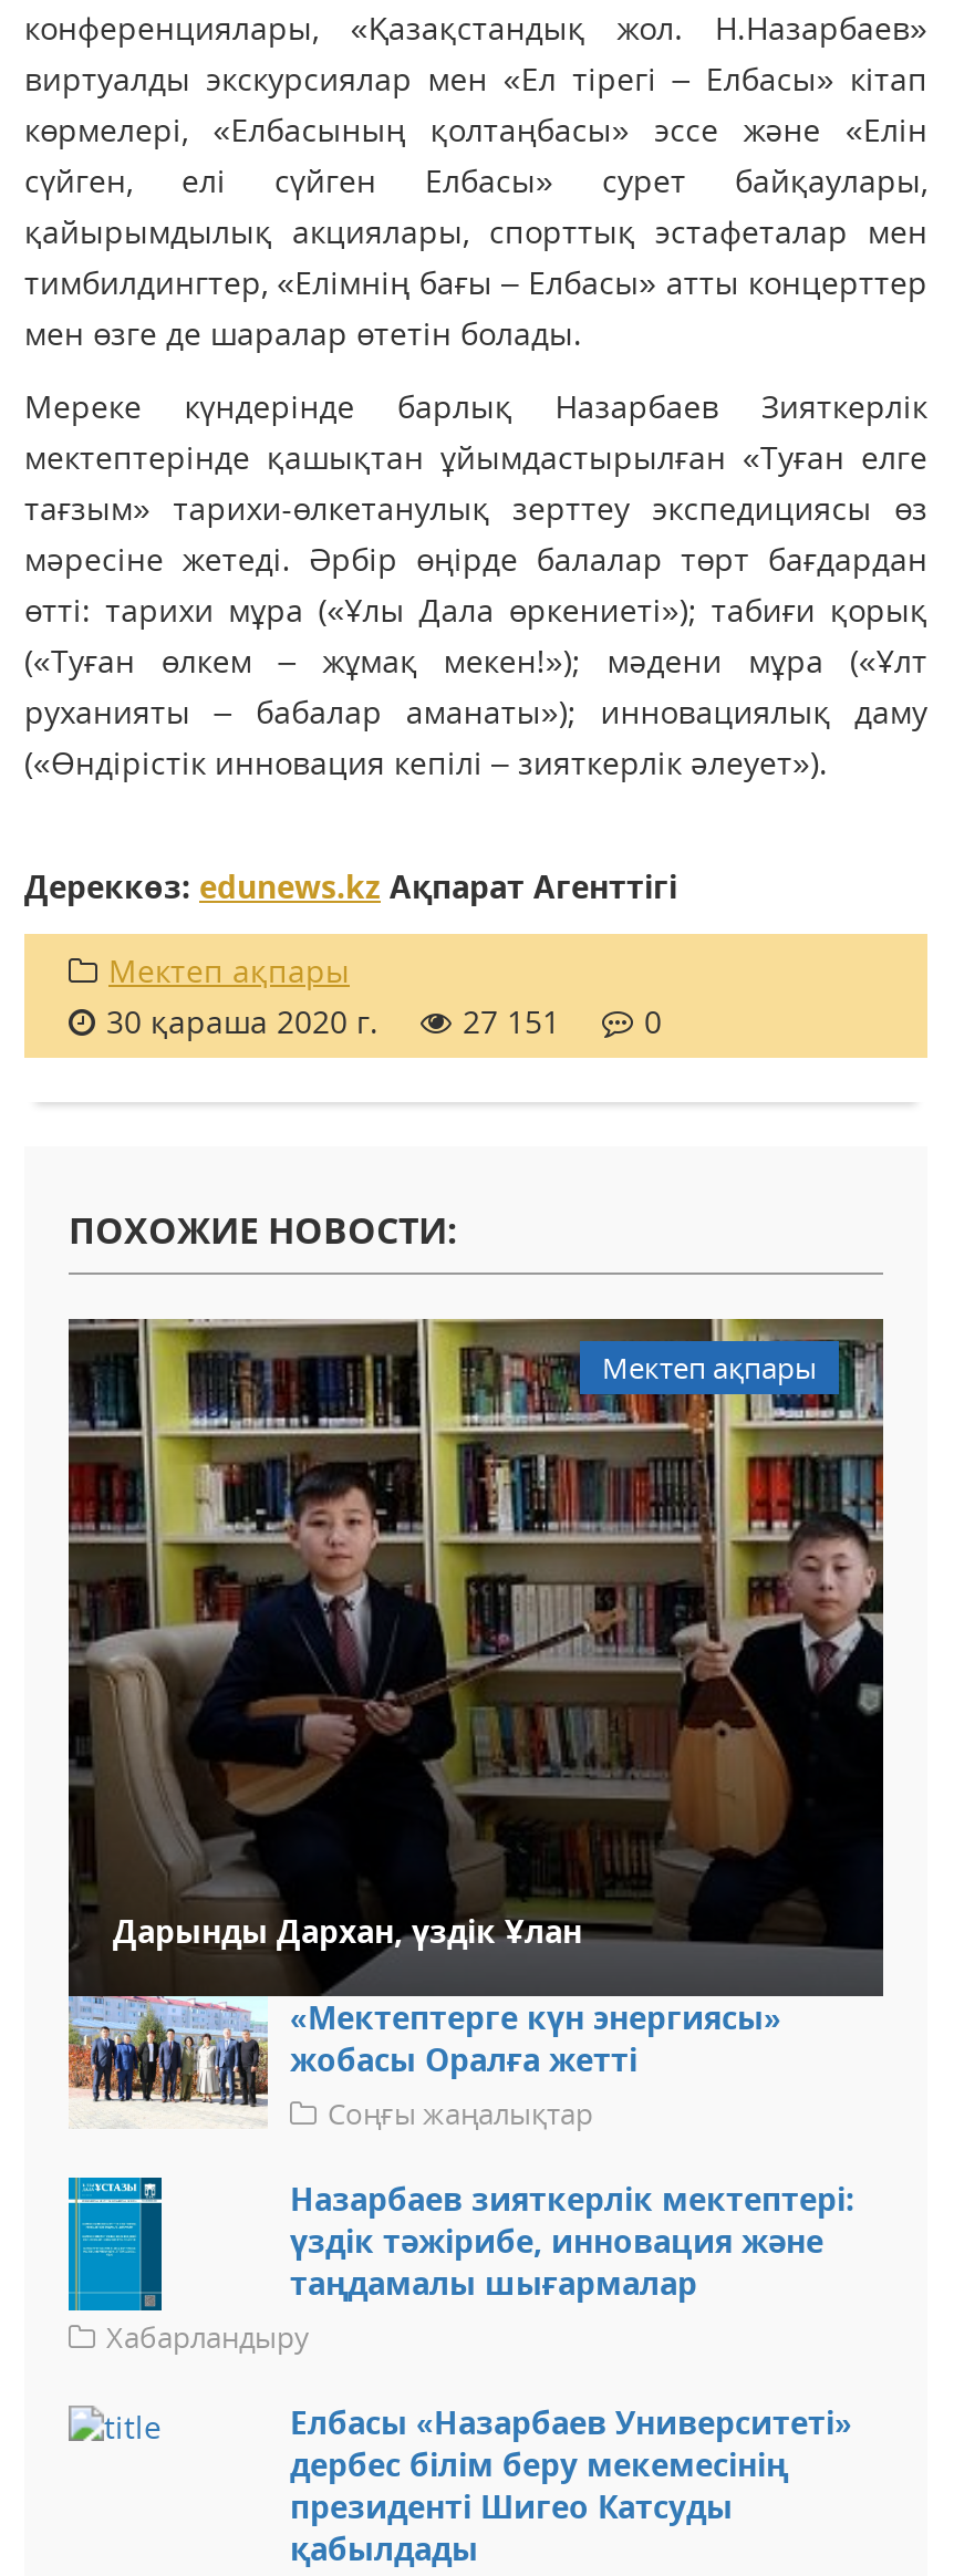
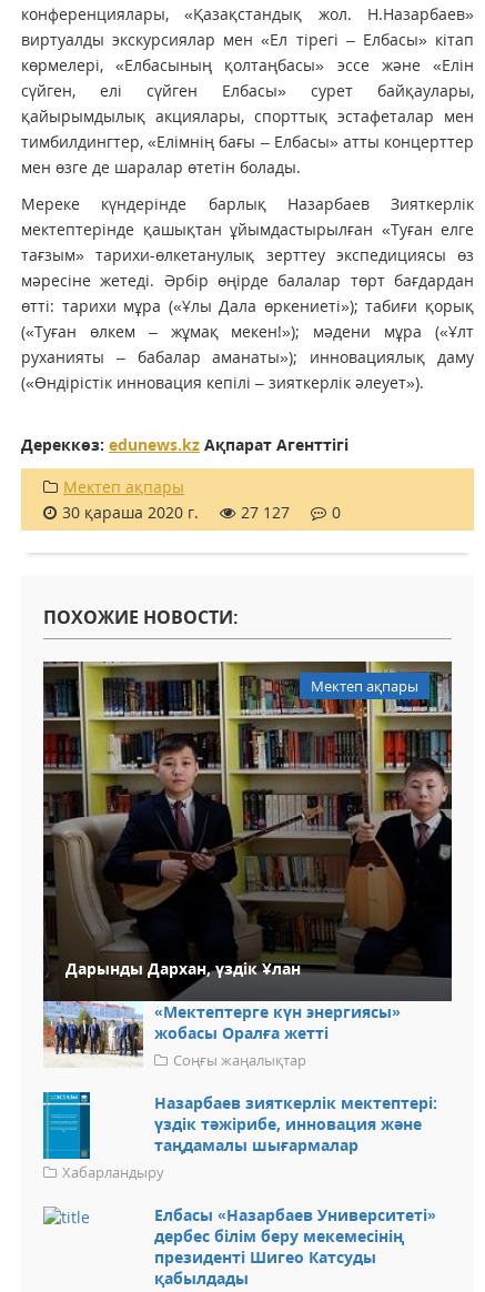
[106,1000,662,1042] 30 қараша 2020 г. 27 151 0 -> [62,502,341,523] 30 қараша 2020 г. 27 127 0

